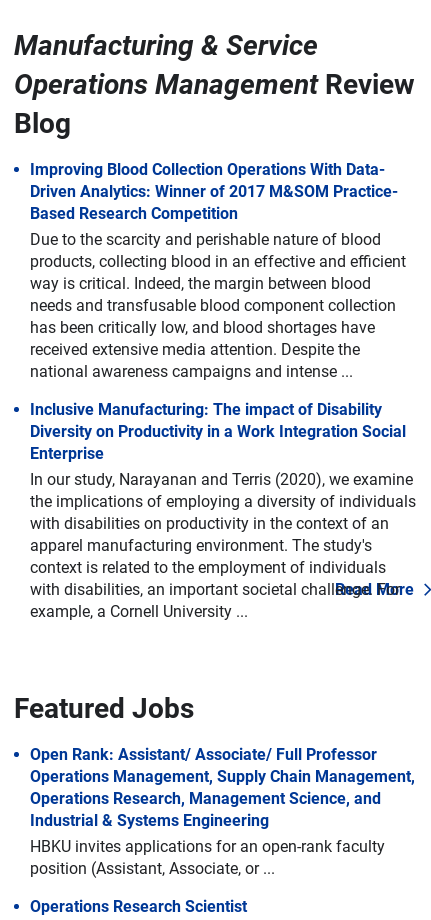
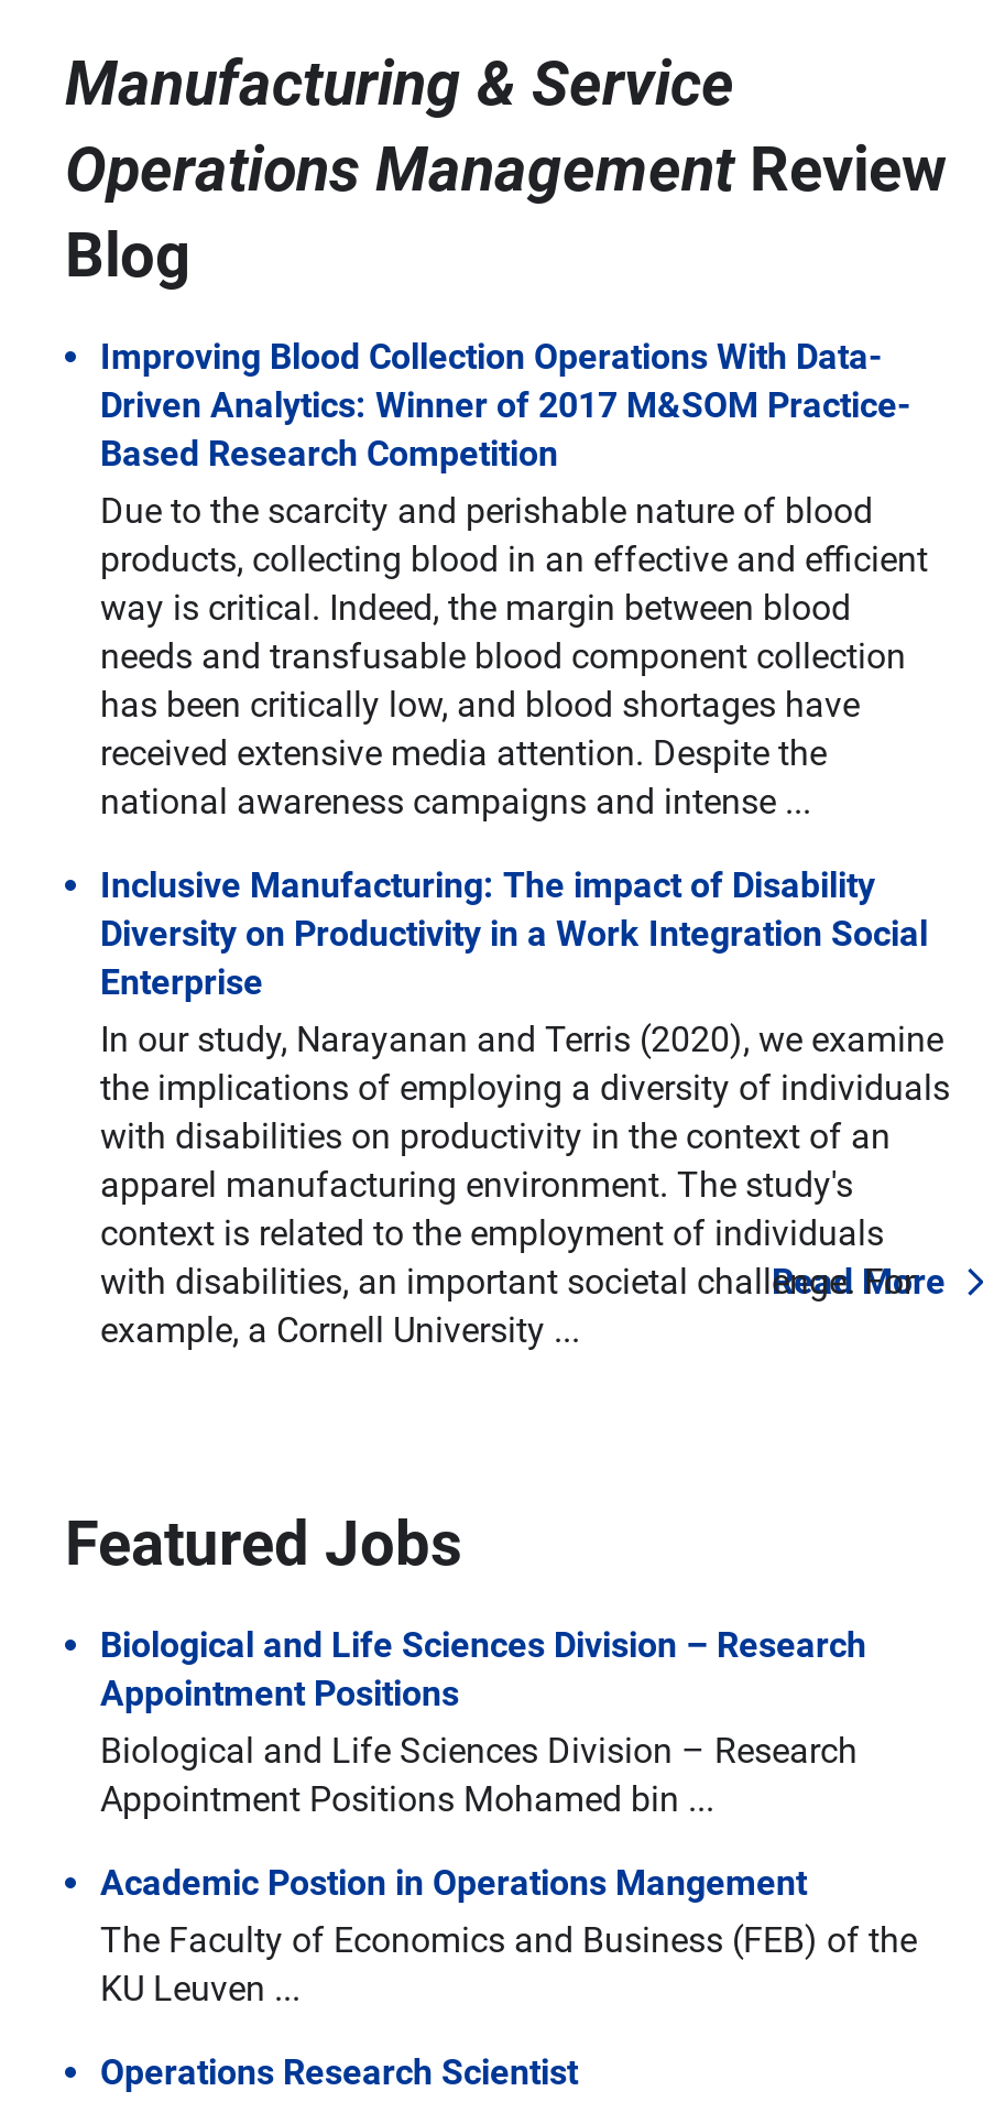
[30,745,415,878] Open Rank: Assistant/ Associate/ Full Professor | Operations Management, Supply Chain Management, | Operations Research, Management Science, and | Industrial & Systems Engineering | HBKU invites applications for an open-rank faculty | position (Assistant, Associate, or ... -> [100,1624,917,2009] Biological and Life Sciences Division – Research | Appointment Positions | Biological and Life Sciences Division – Research | Appointment Positions Mohamed bin ... | Academic Postion in Operations Mangement | The Faculty of Economics and Business (FEB) of the | KU Leuven ...

